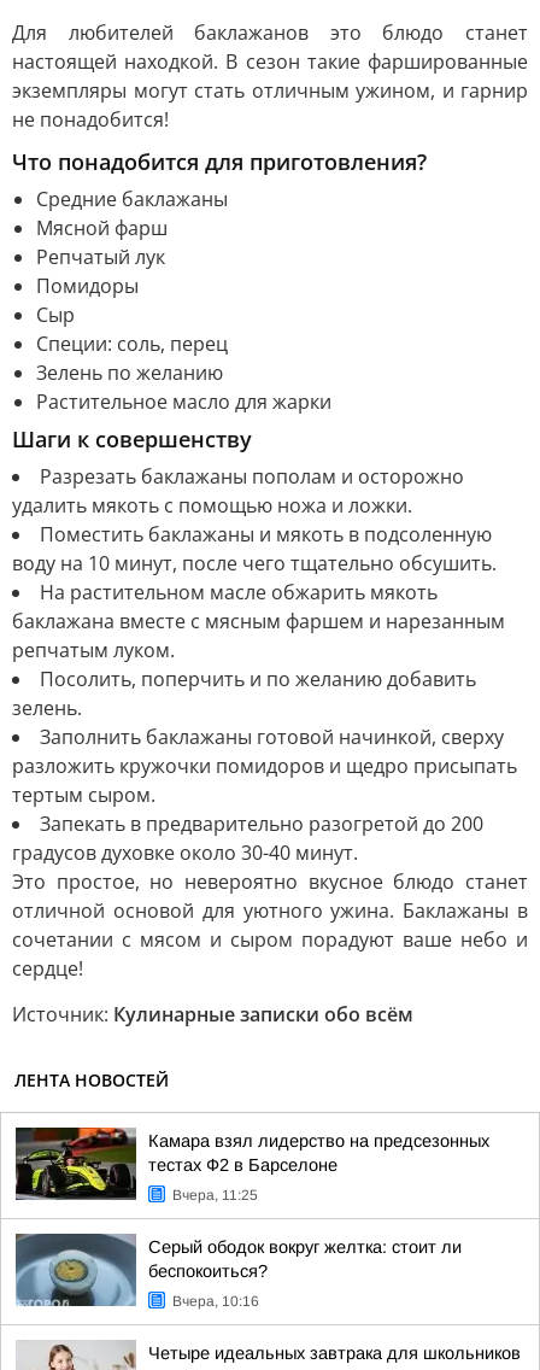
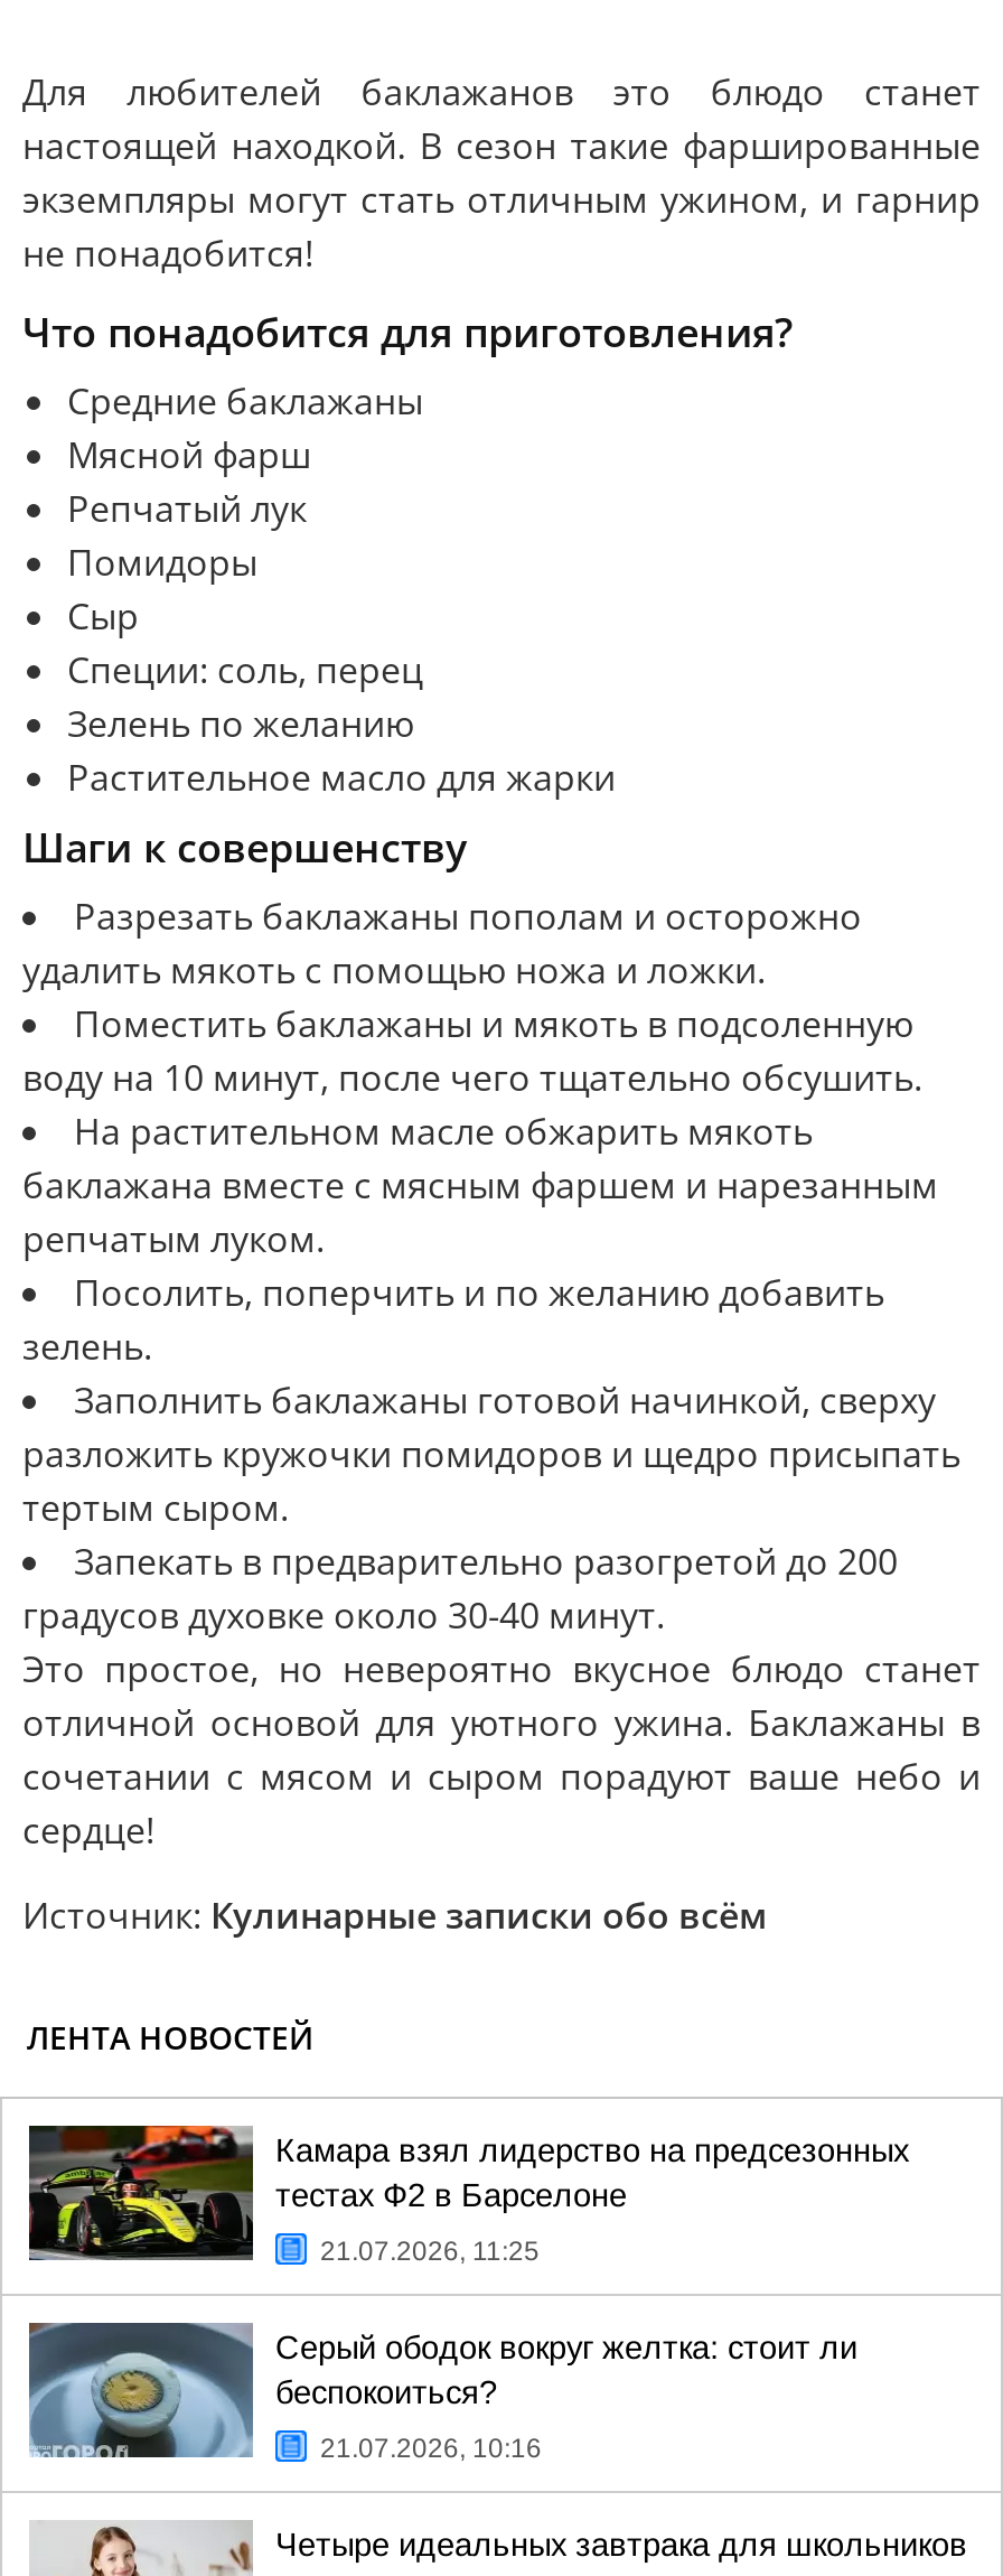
[172,1187,258,1204] Вчера, 11:25 -> [320,2236,540,2267] 21.07.2026, 11:25
[172,1293,259,1310] Вчера, 10:16 -> [320,2433,542,2464] 21.07.2026, 10:16

